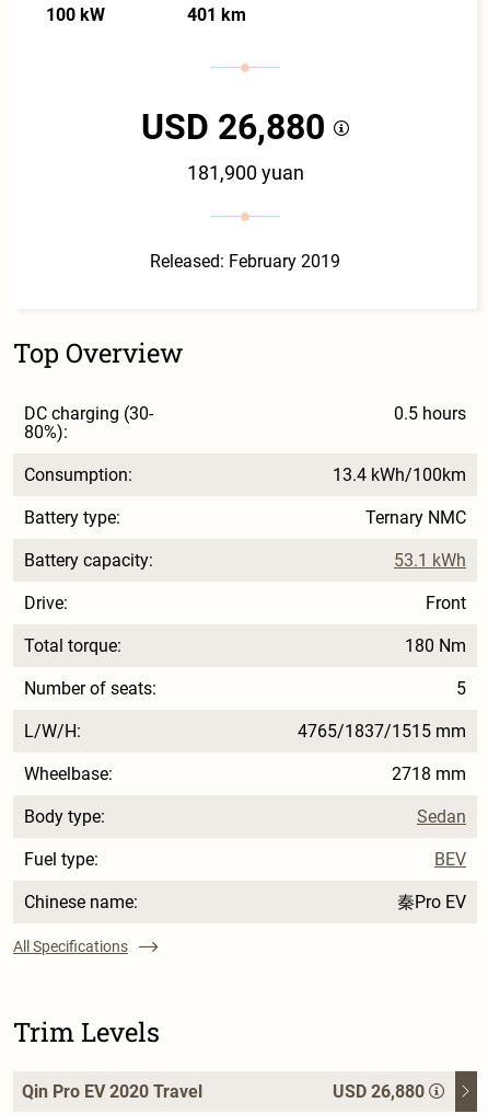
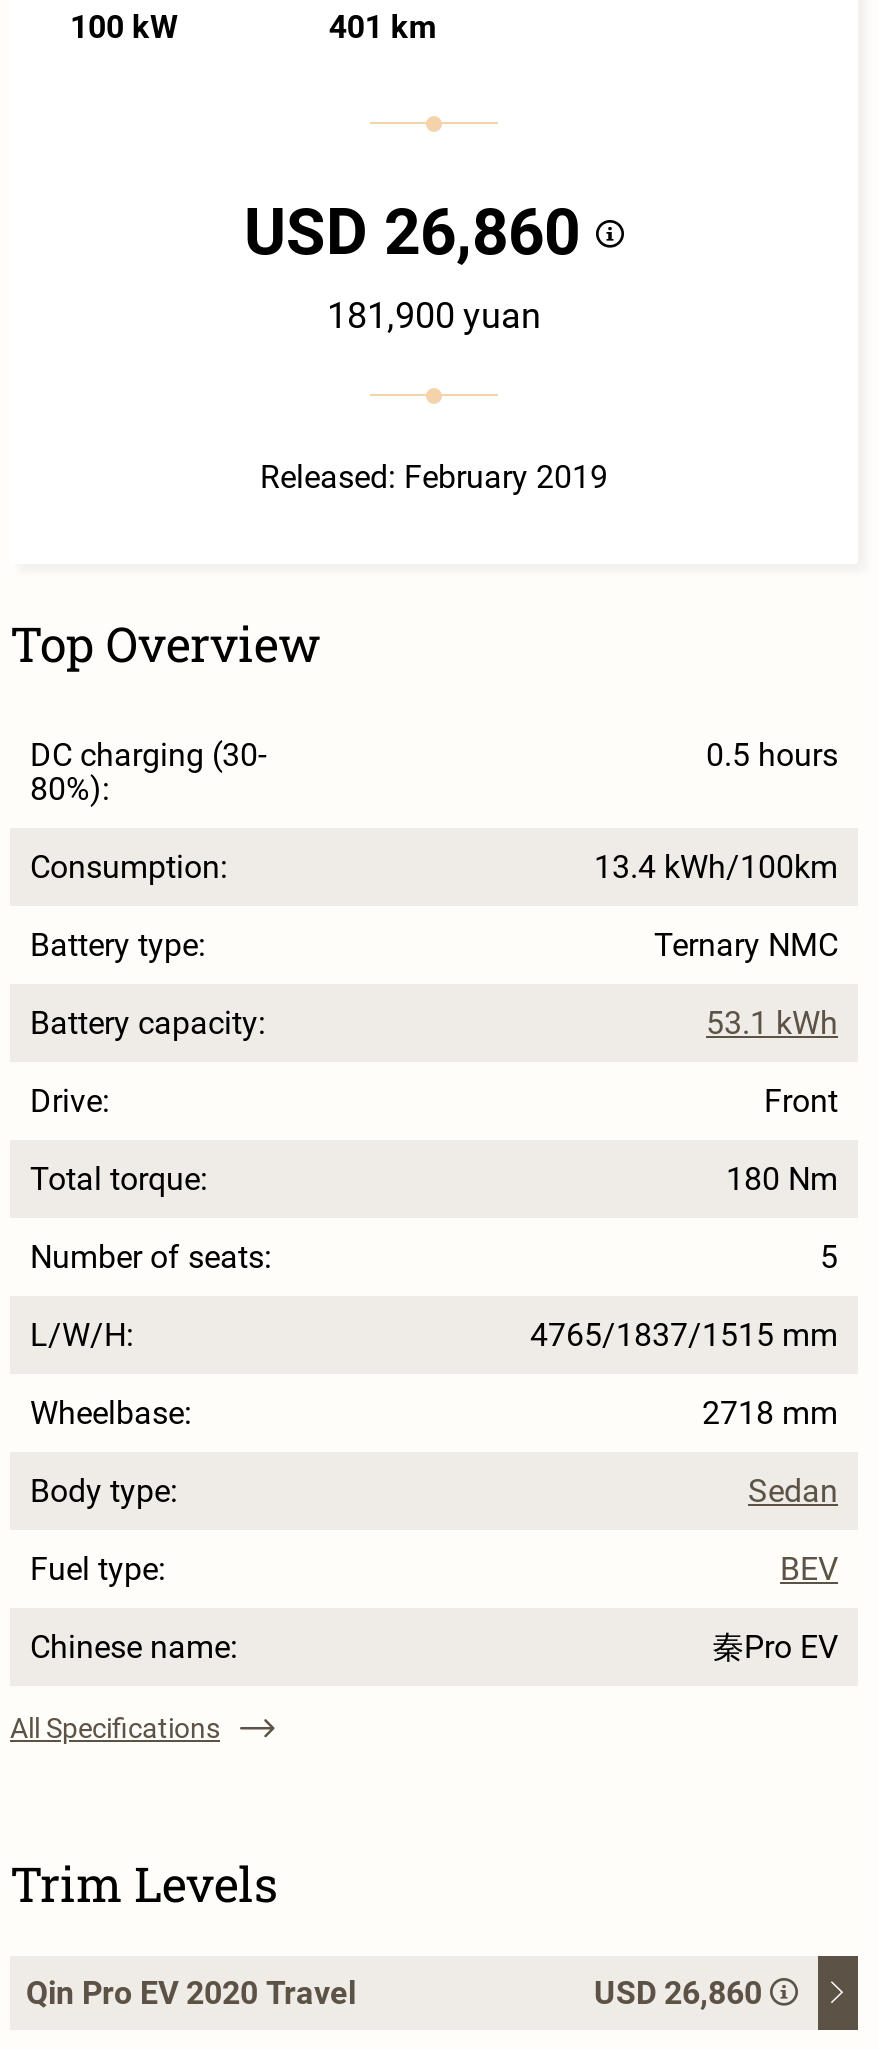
[141,106,334,148] USD 26,880 -> [244,194,596,270] USD 26,860
[333,1081,425,1102] USD 26,880 -> [594,1974,762,2012] USD 26,860

